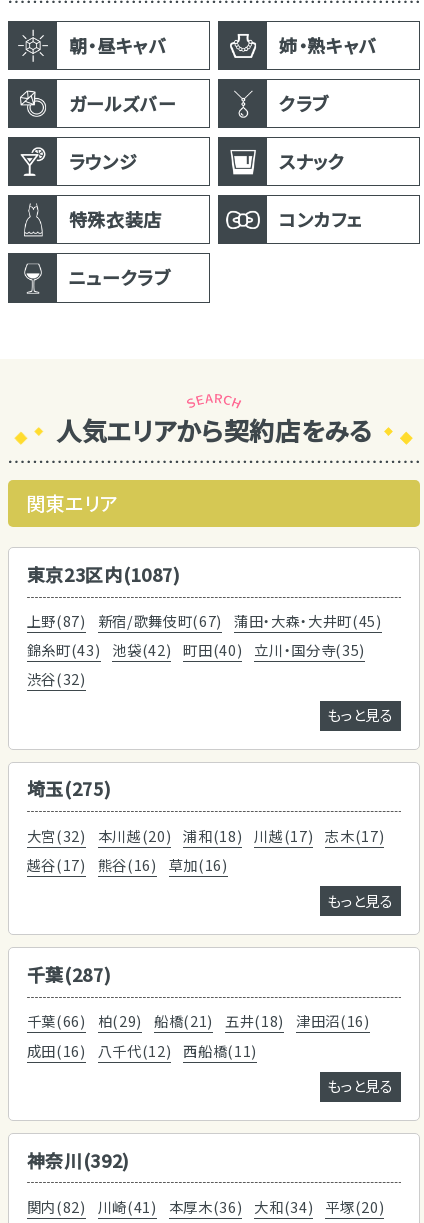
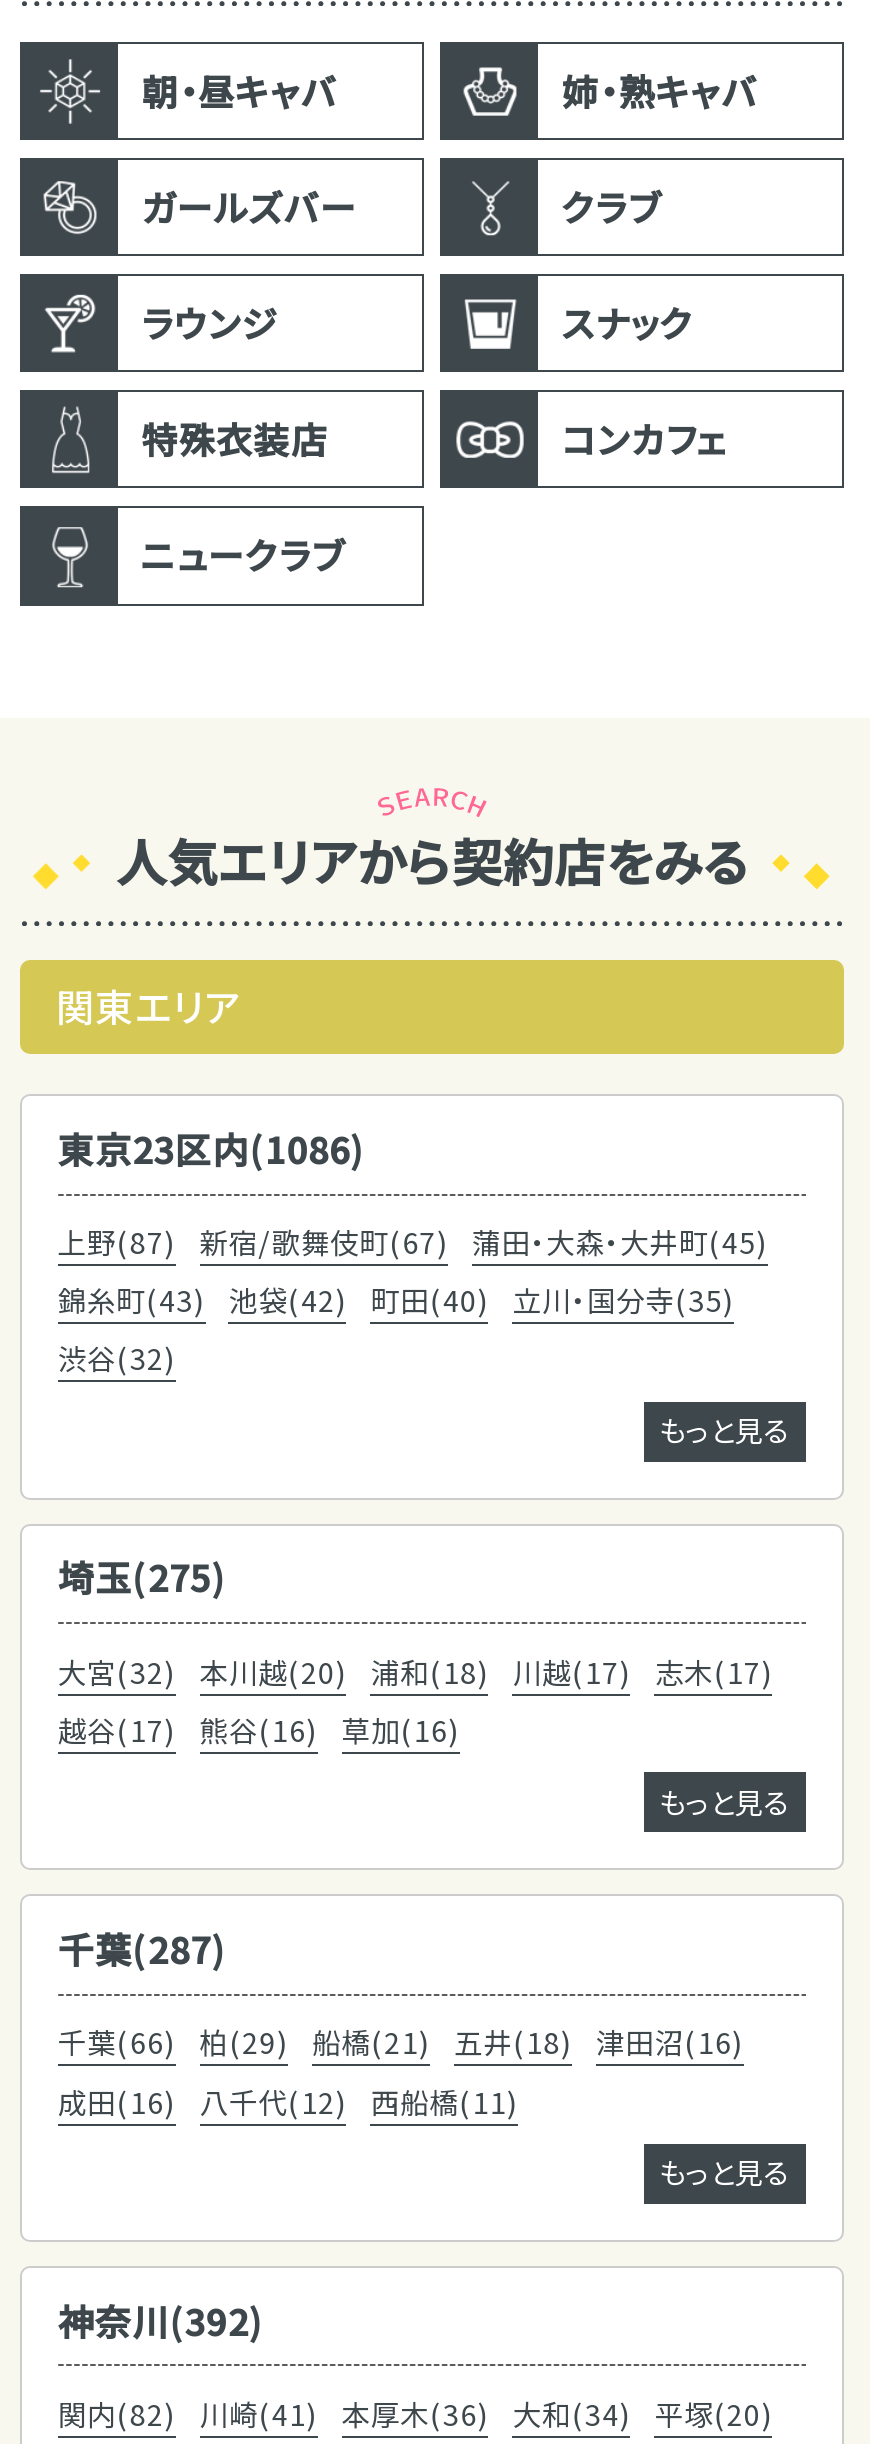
[27,560,181,586] 東京23区内(1087) -> [58,1121,366,1173] 東京23区内(1086)

